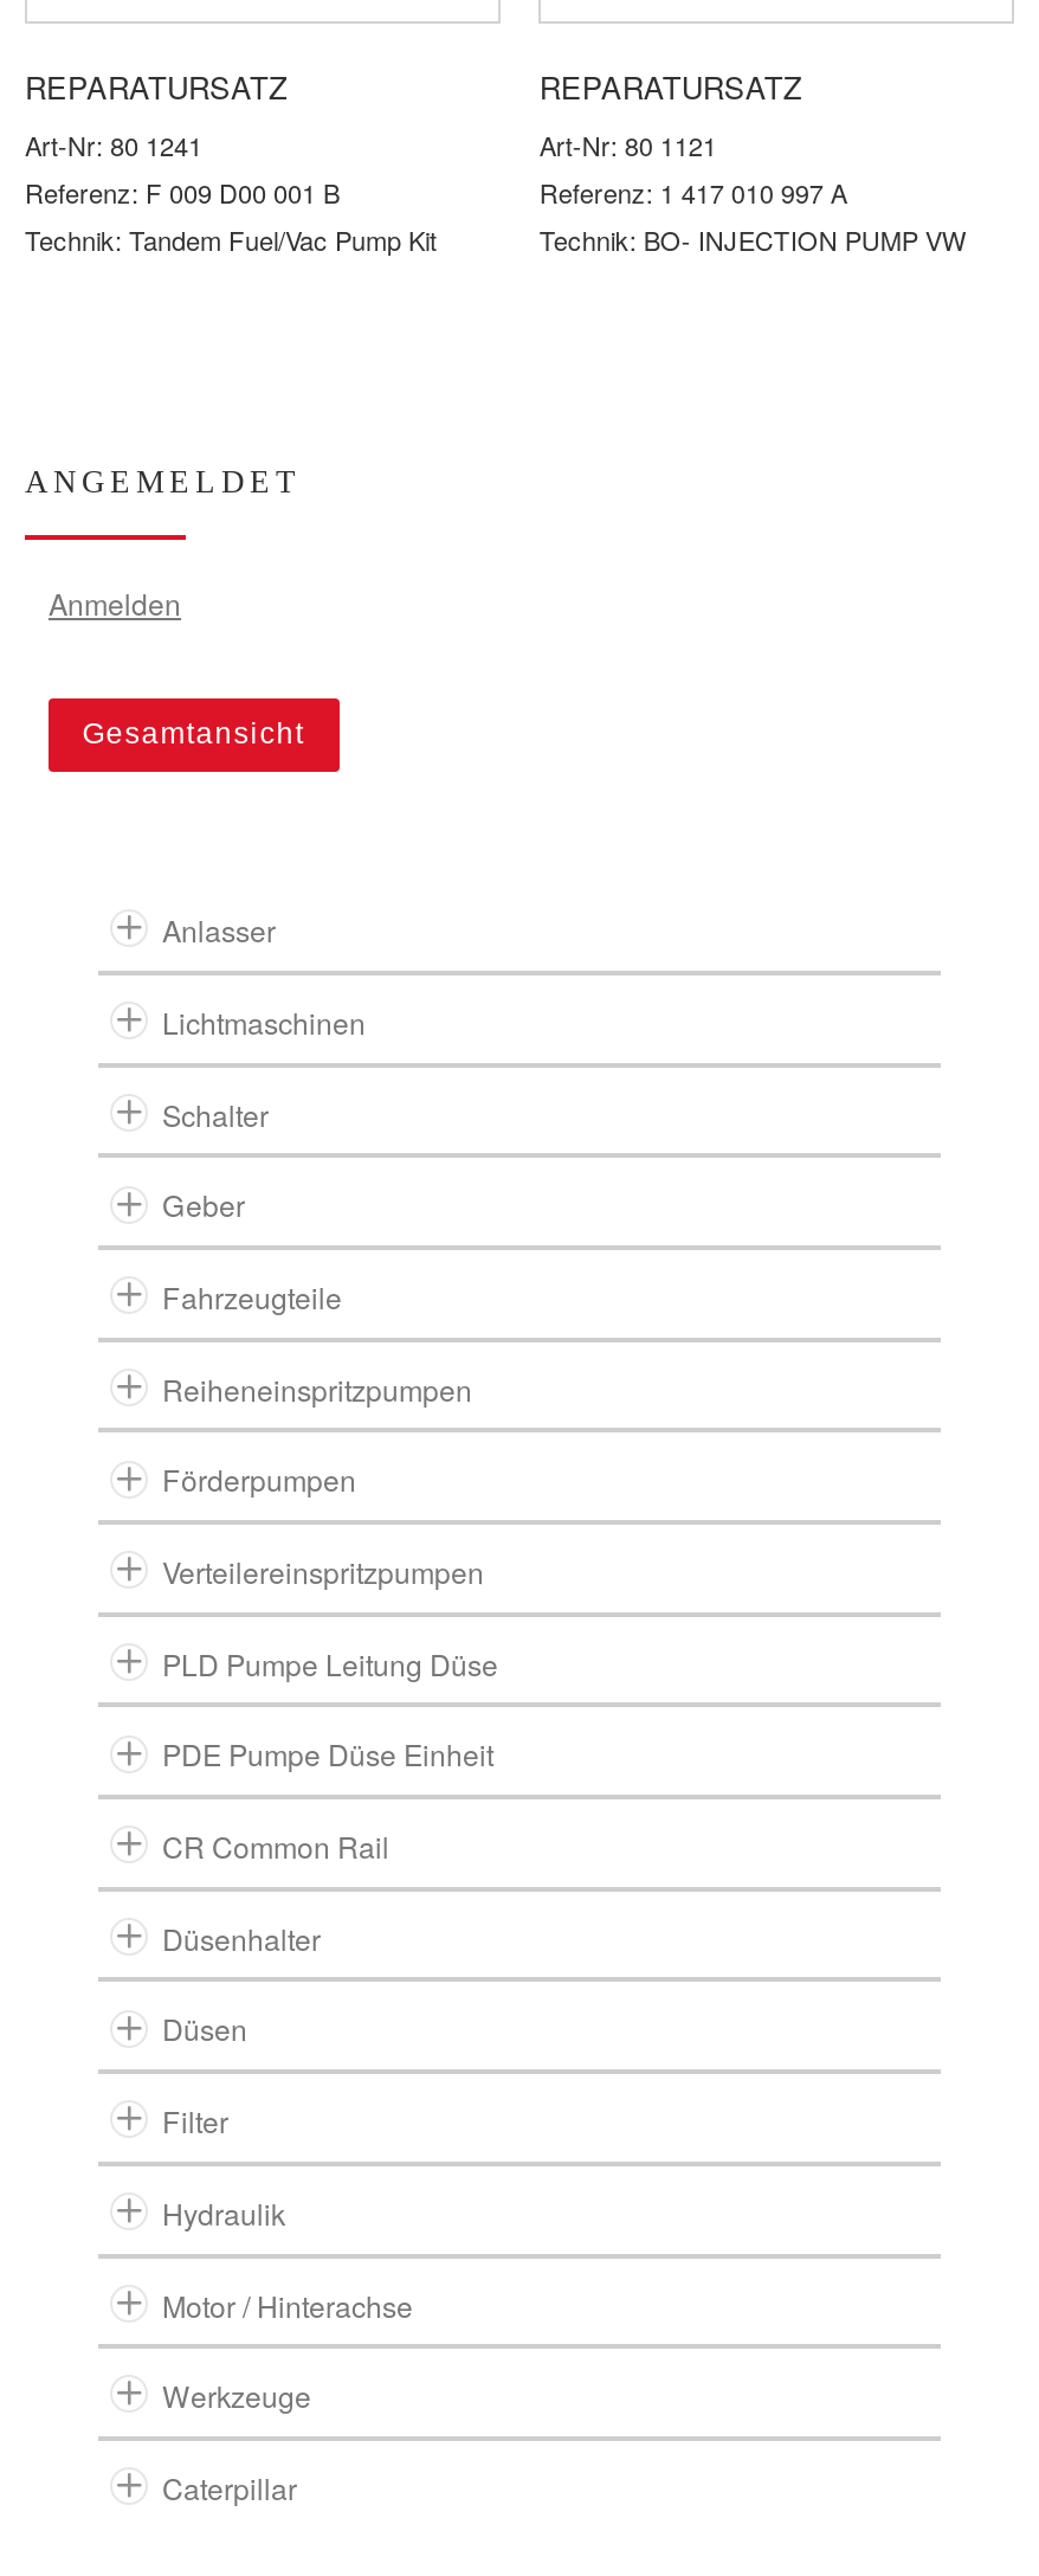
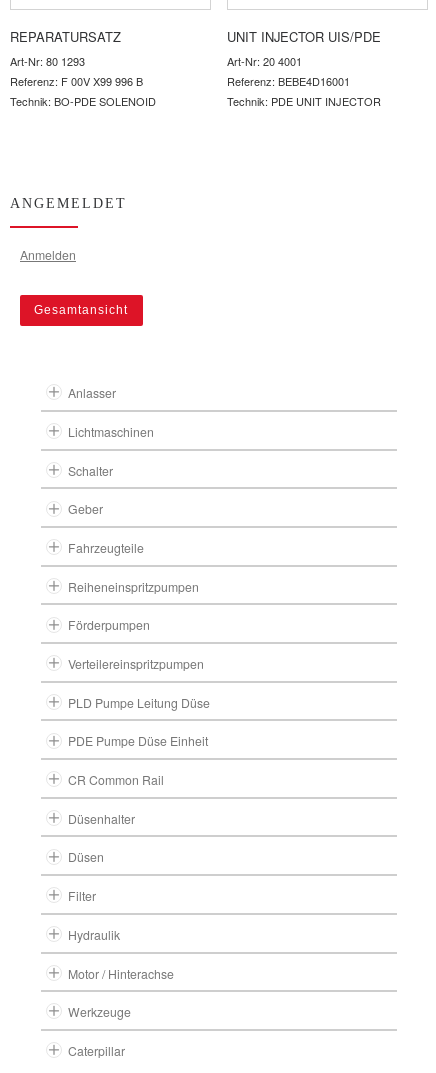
[539,64,965,259] REPARATURSATZ | Art-Nr: 80 1121 | Referenz: 1 417 010 997 A | Technik: BO- INJECTION PUMP VW -> [227,27,381,109] UNIT INJECTOR UIS/PDE | Art-Nr: 20 4001 | Referenz: BEBE4D16001 | Technik: PDE UNIT INJECTOR
[25,127,437,259] Art-Nr: 80 1241 | Referenz: F 009 D00 001 B | Technik: Tandem Fuel/Vac Pump Kit -> [10,53,156,109] Art-Nr: 80 1293 | Referenz: F 00V X99 996 B | Technik: BO-PDE SOLENOID

